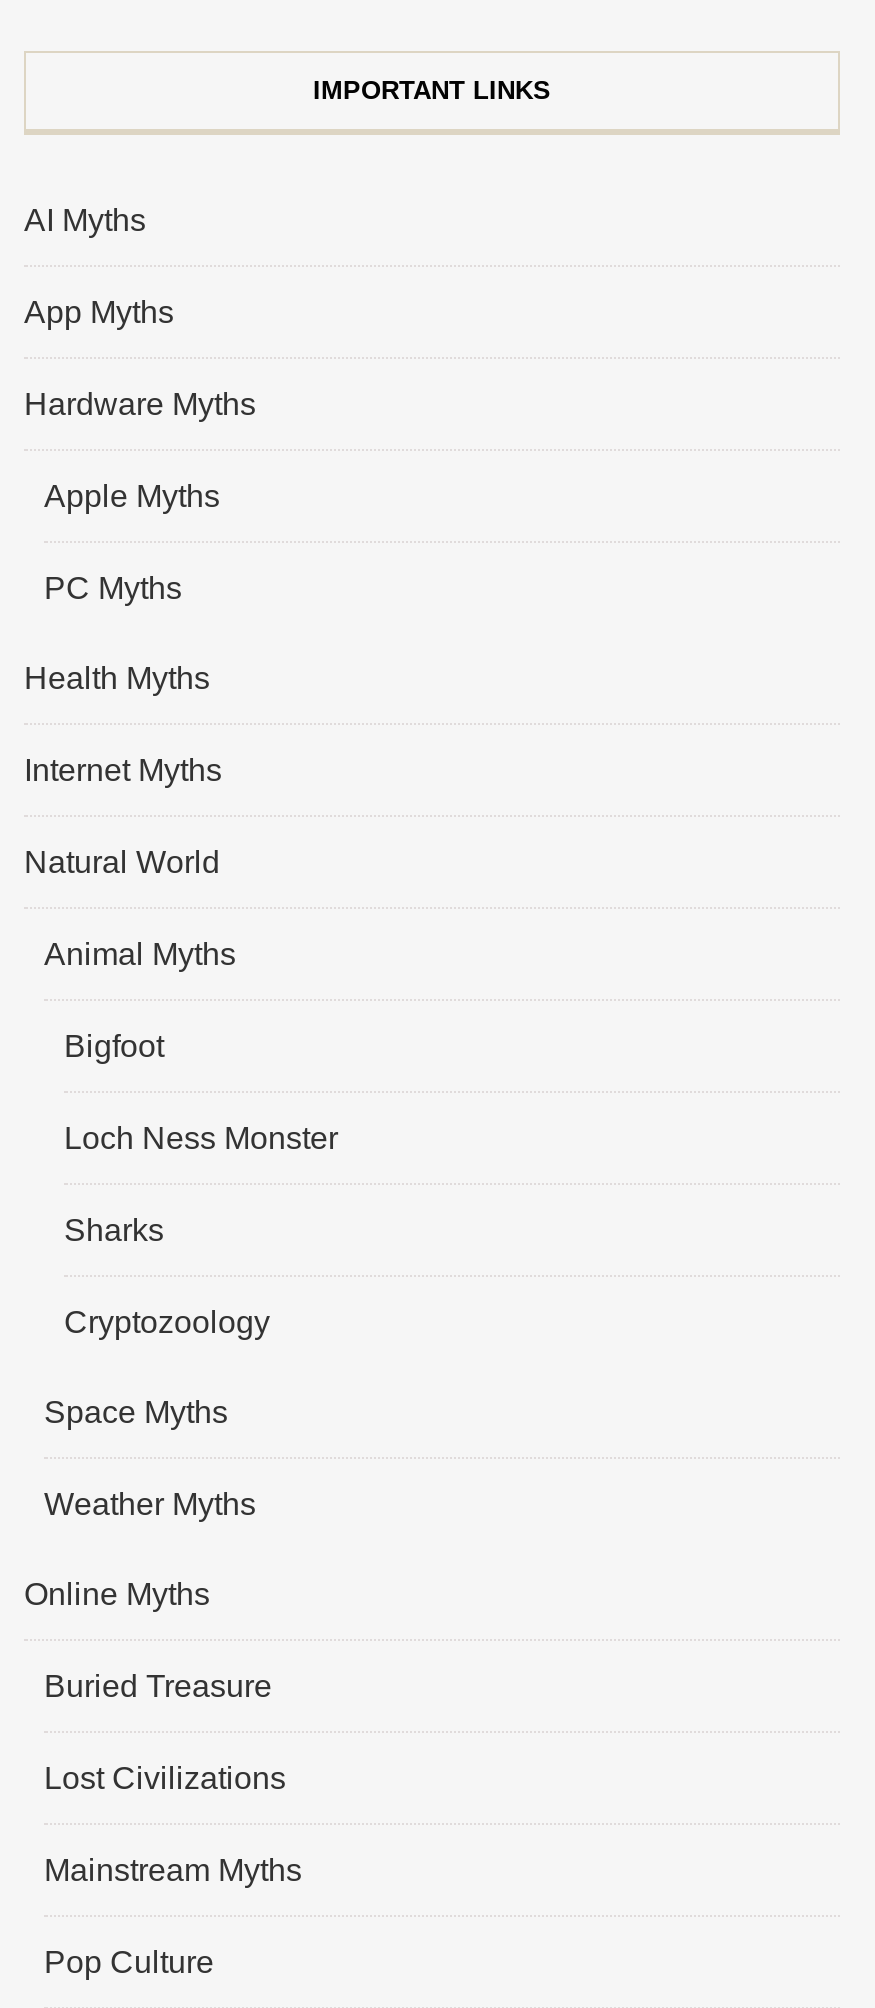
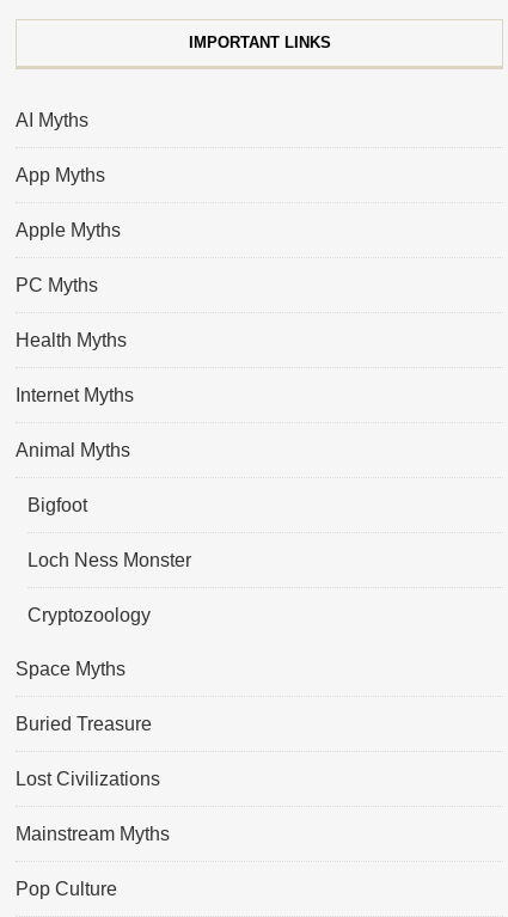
[24,387,256,421] Hardware Myths -> none
[24,845,220,879] Natural World -> none
[64,1213,164,1247] Sharks -> none
[24,1487,256,1611] Weather Myths | Online Myths -> none

